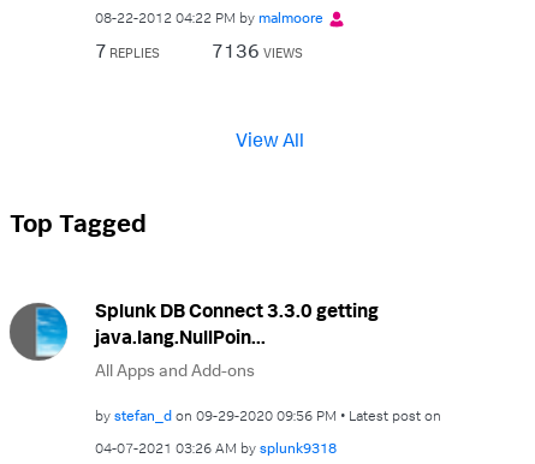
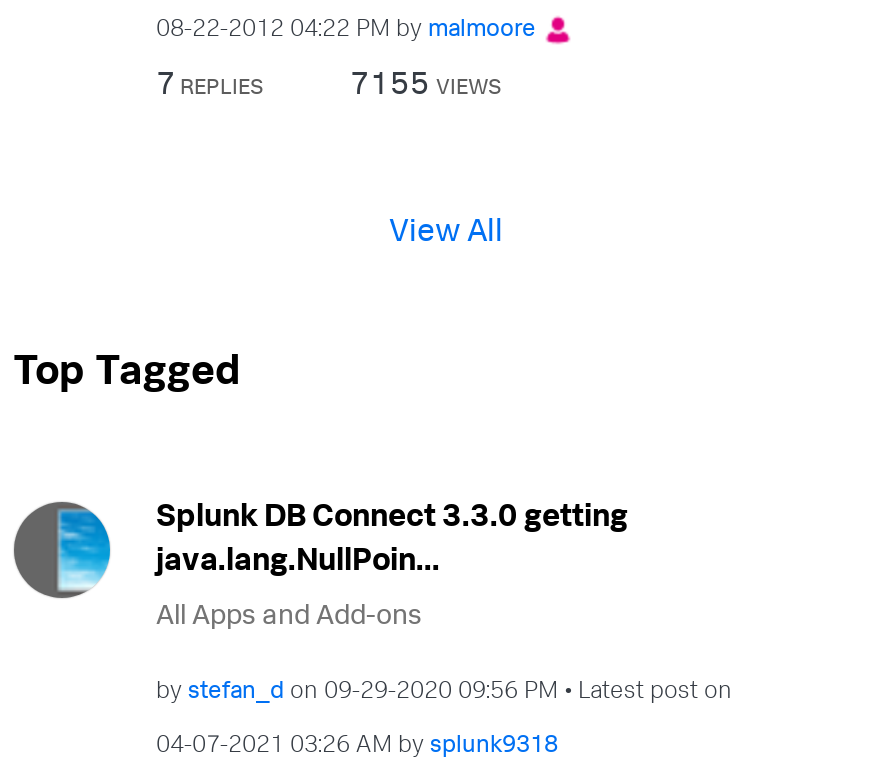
[212,38,303,63] 7136 VIEWS -> [350,62,502,102] 7155 VIEWS

